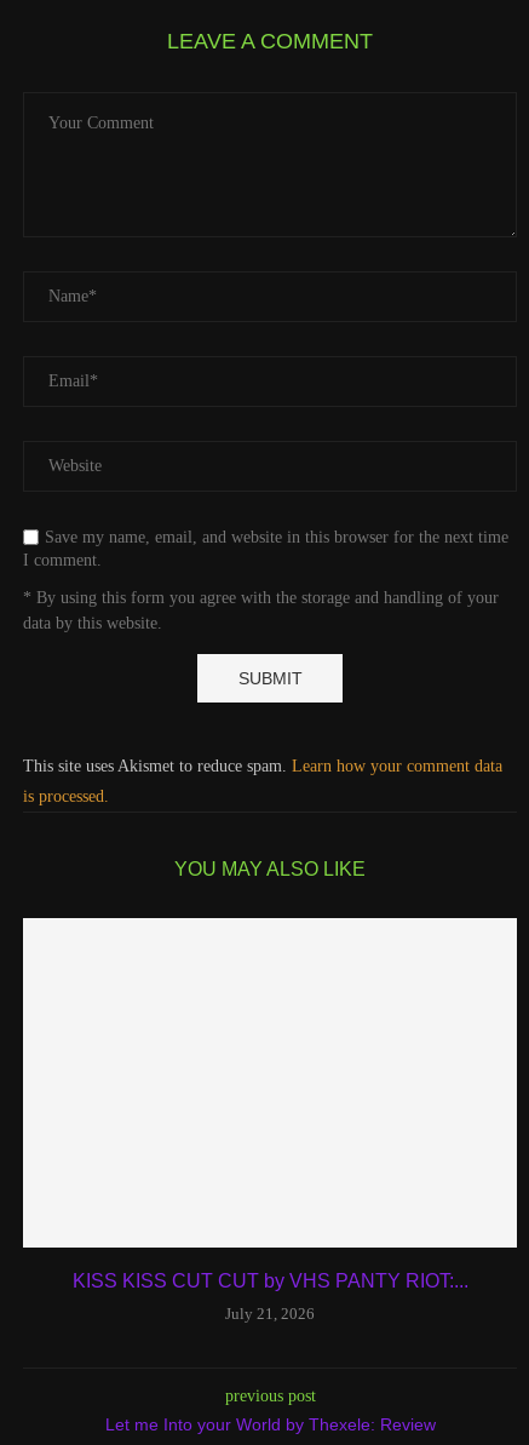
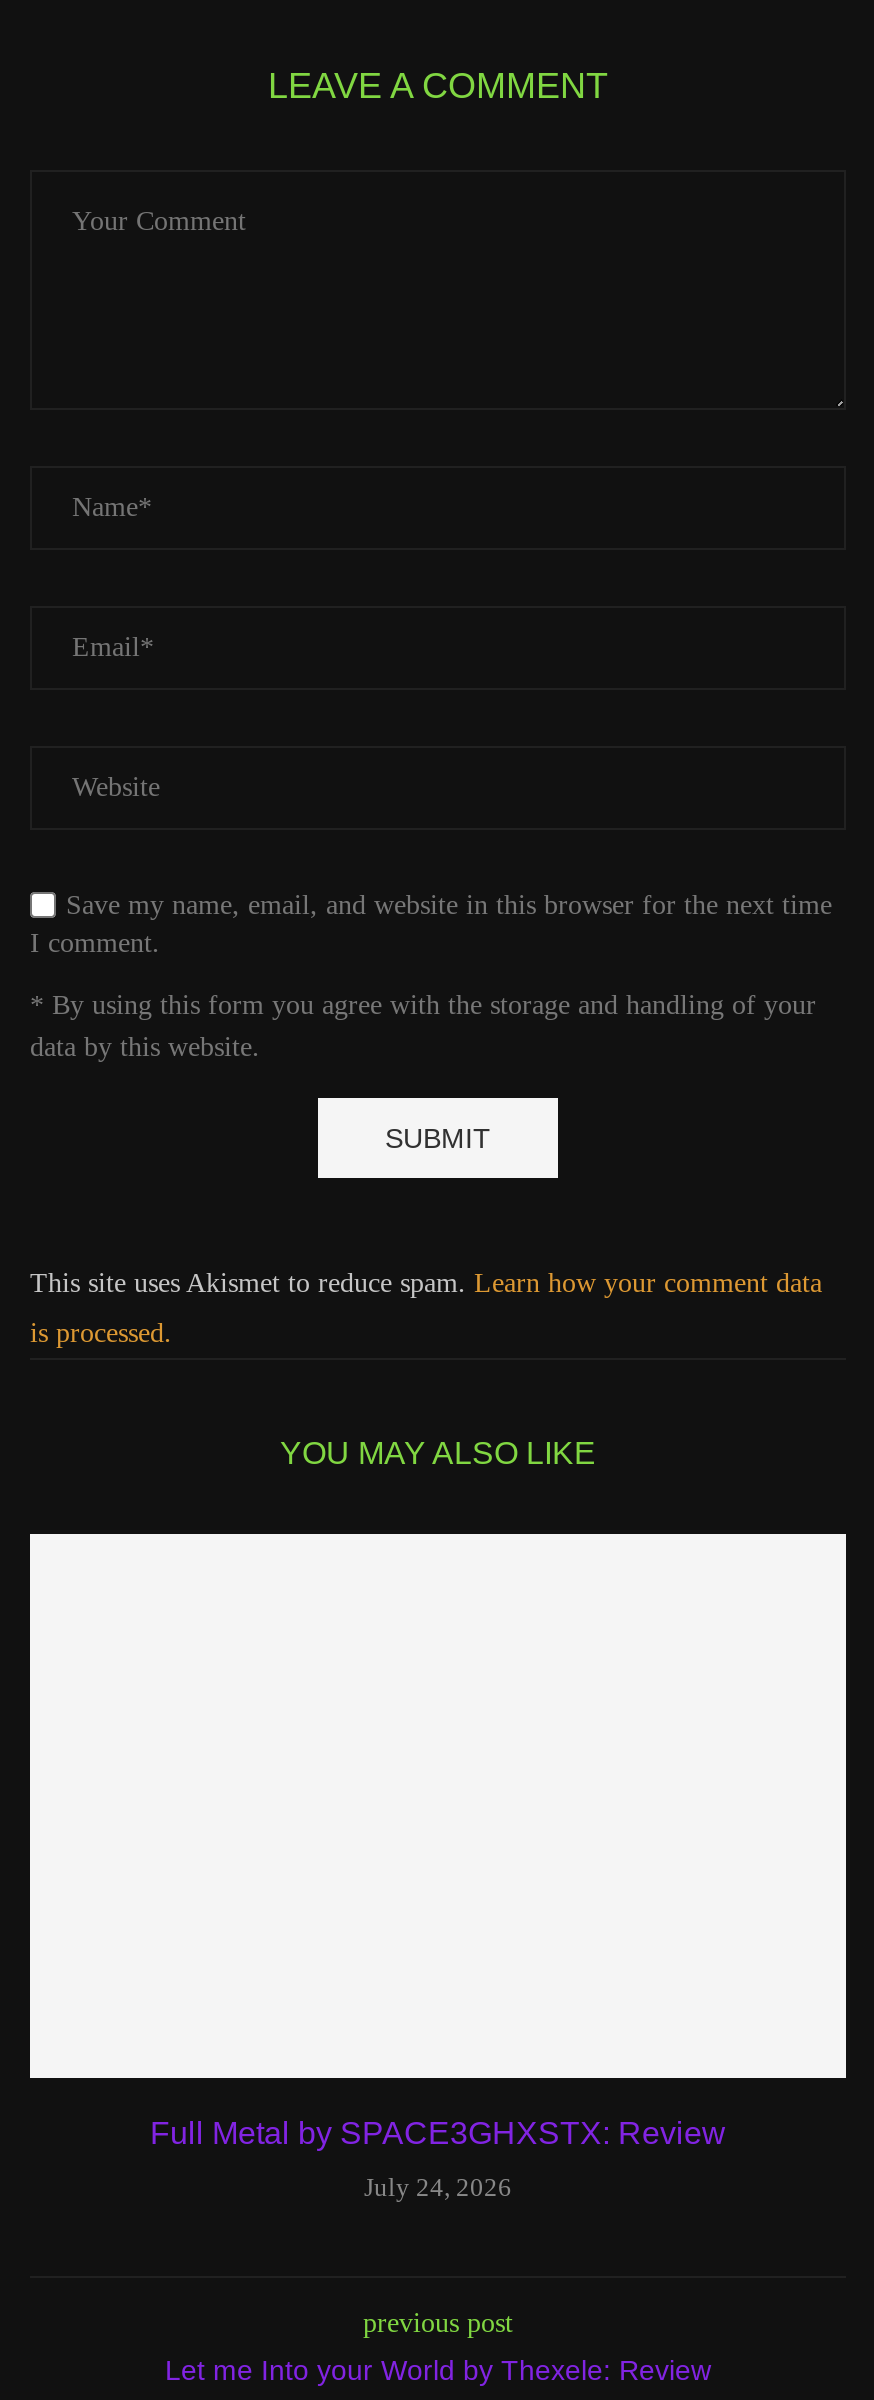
[72,1270,468,1291] KISS KISS CUT CUT by VHS PANTY RIOT:... -> [150,2115,726,2149] Full Metal by SPACE3GHXSTX: Review
[225,1304,315,1322] July 21, 2026 -> [364,2171,512,2201] July 24, 2026

